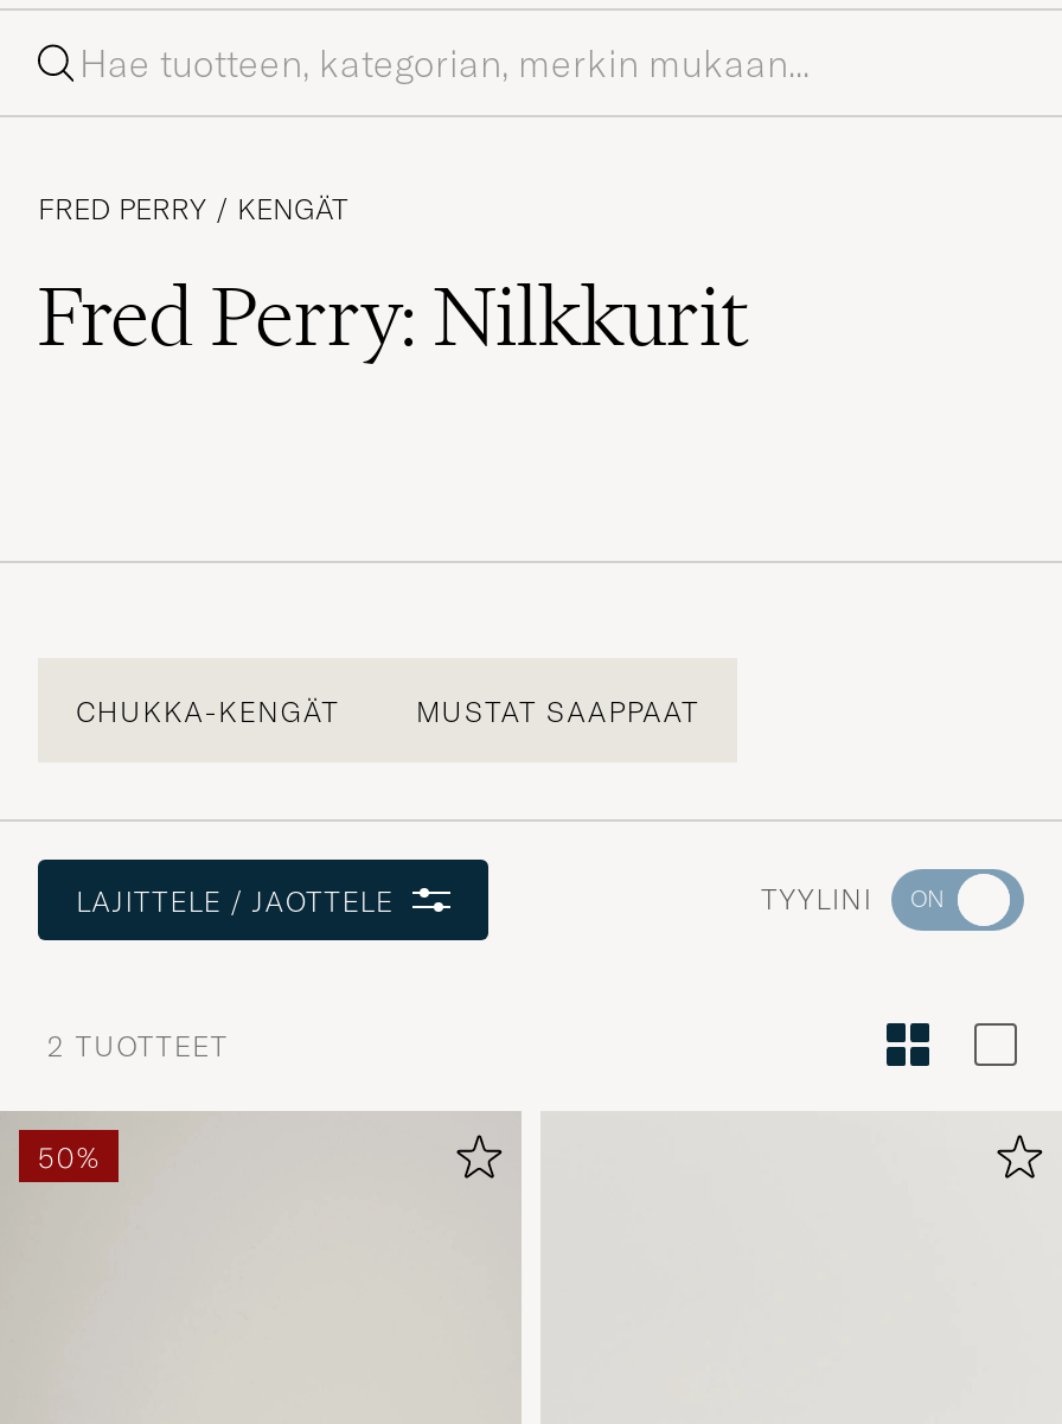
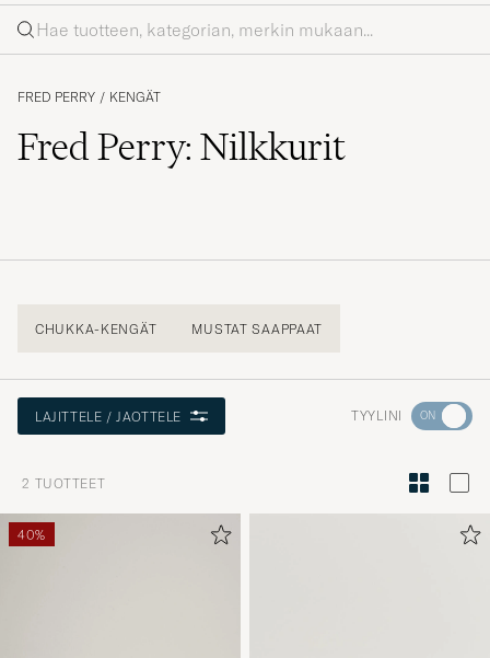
[38,1139,100,1175] 50% -> [17,526,46,543] 40%

